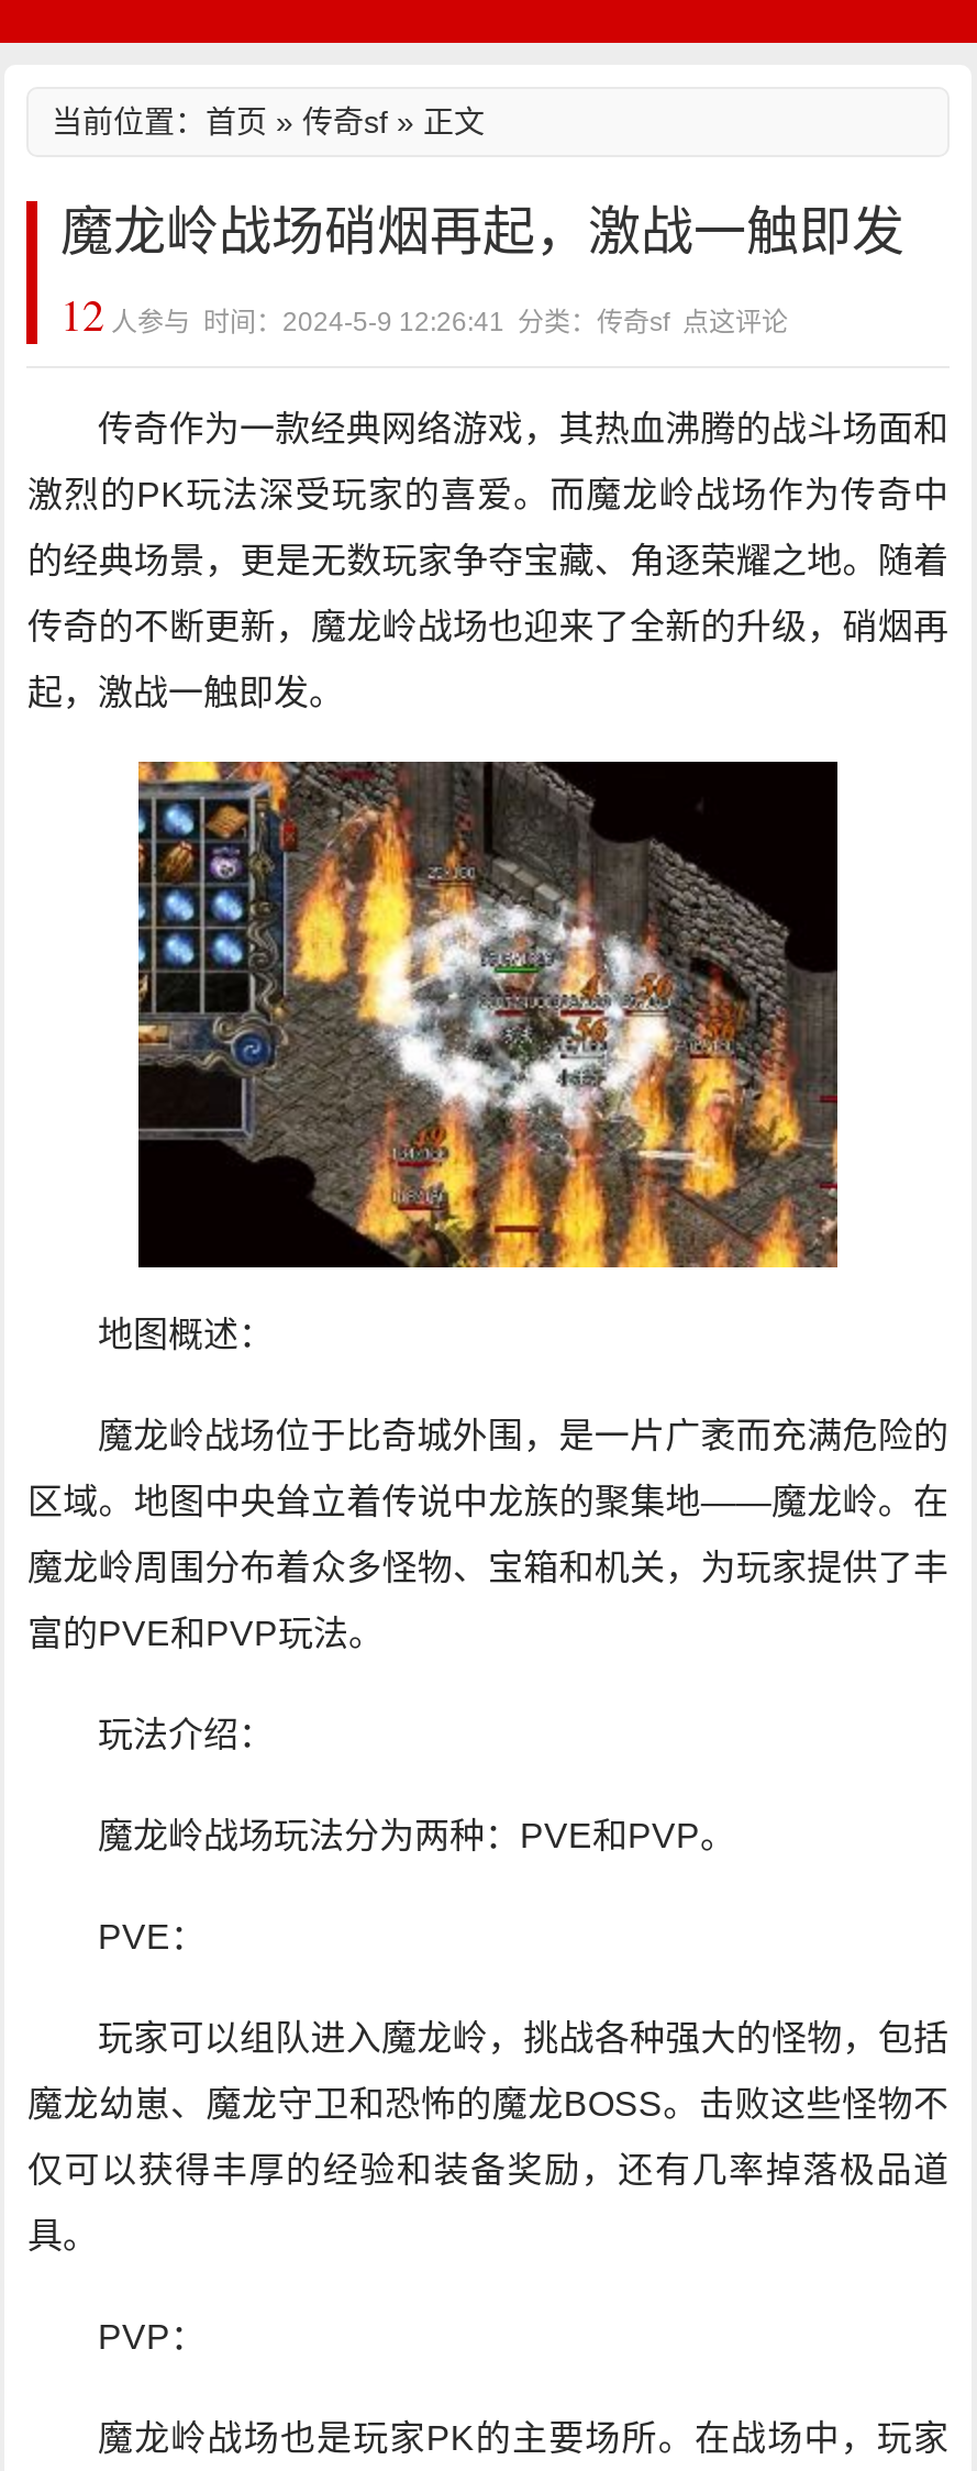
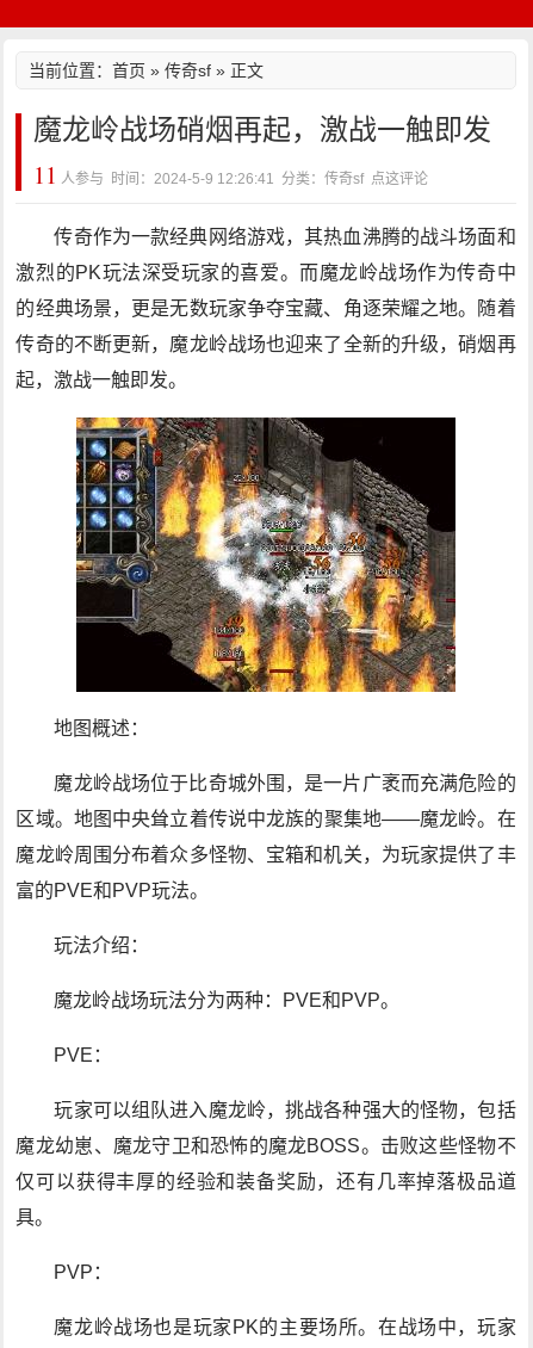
[60,285,788,344] 12人参与 时间：2024-5-9 12:26:41 分类：传奇sf点这评论 -> [34,159,429,191] 11人参与 时间：2024-5-9 12:26:41 分类：传奇sf点这评论

